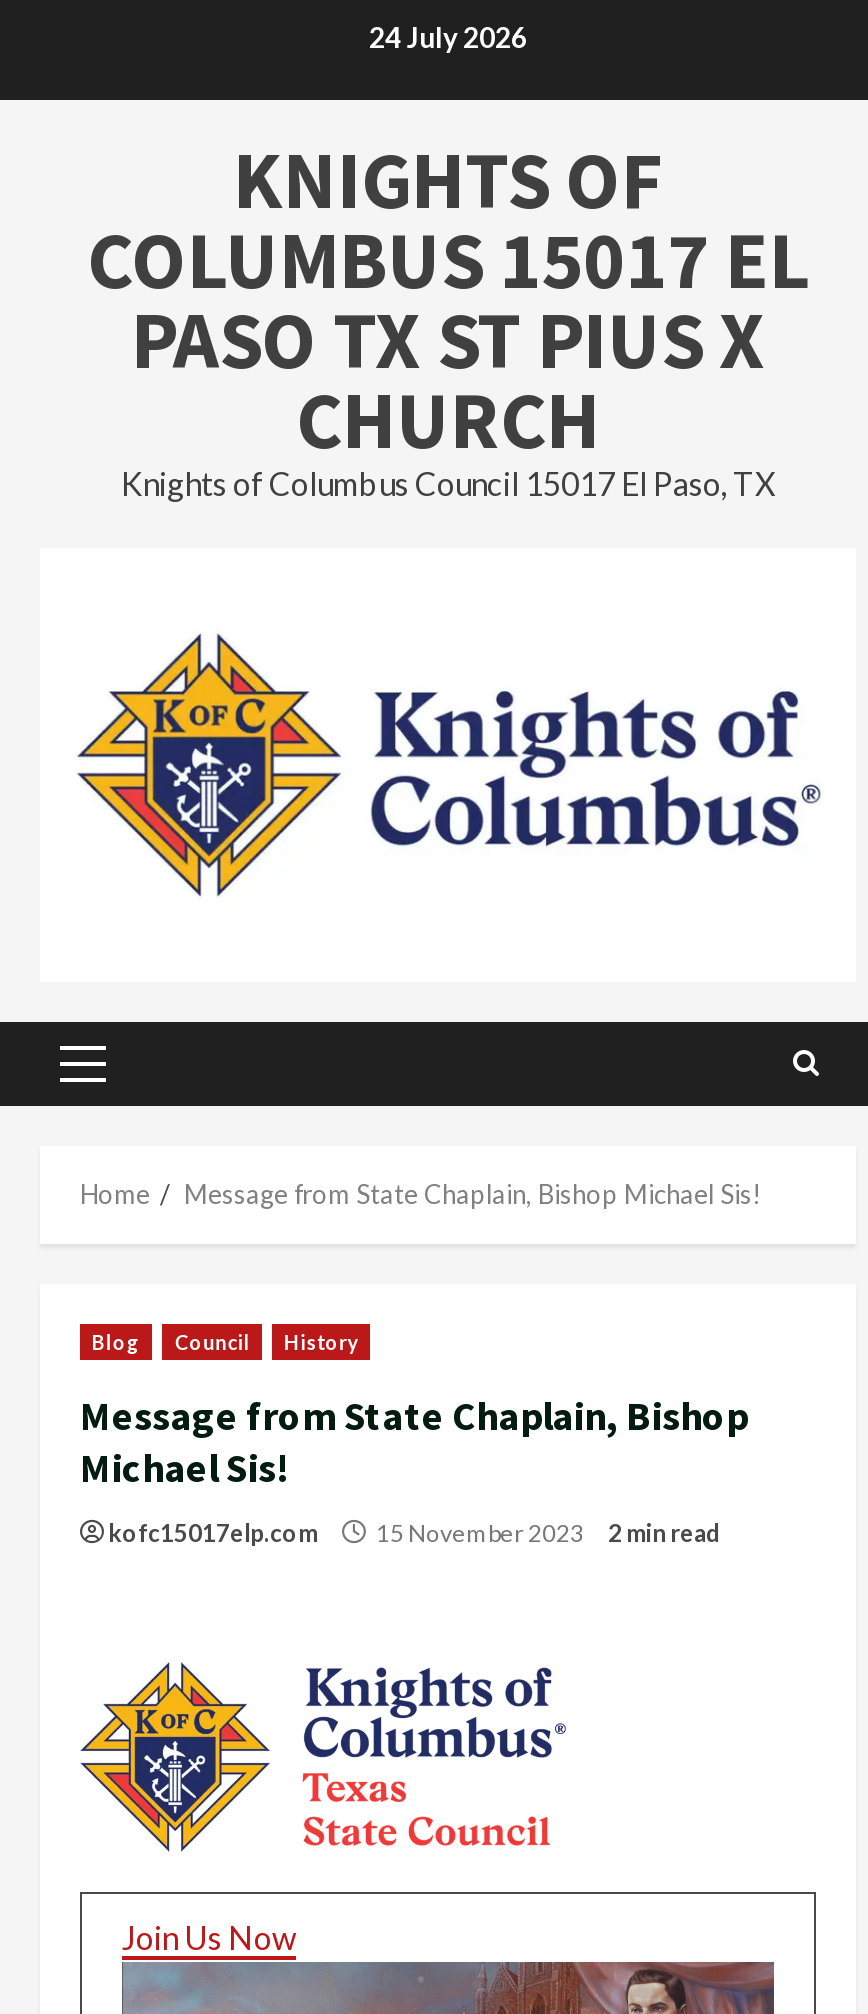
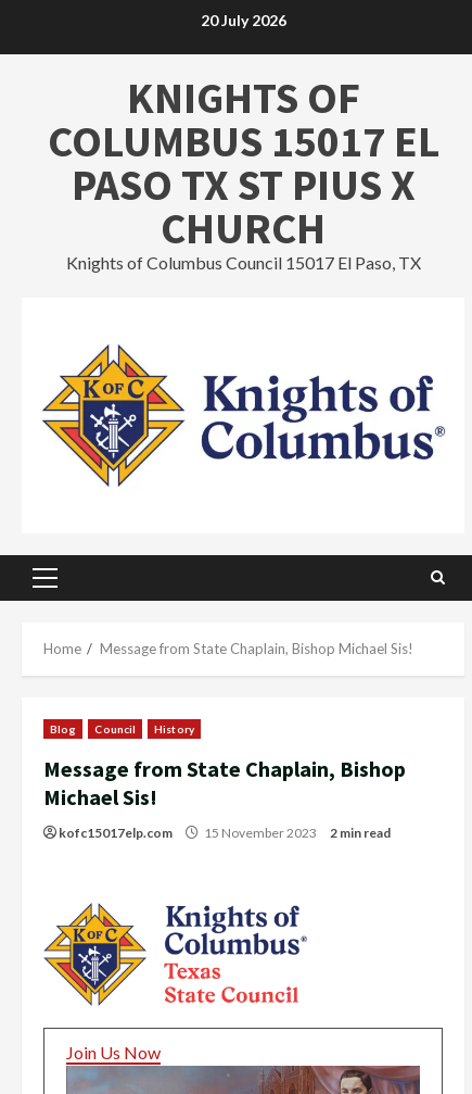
[369,19,527,53] 24 July 2026 -> [200,10,286,29] 20 July 2026

